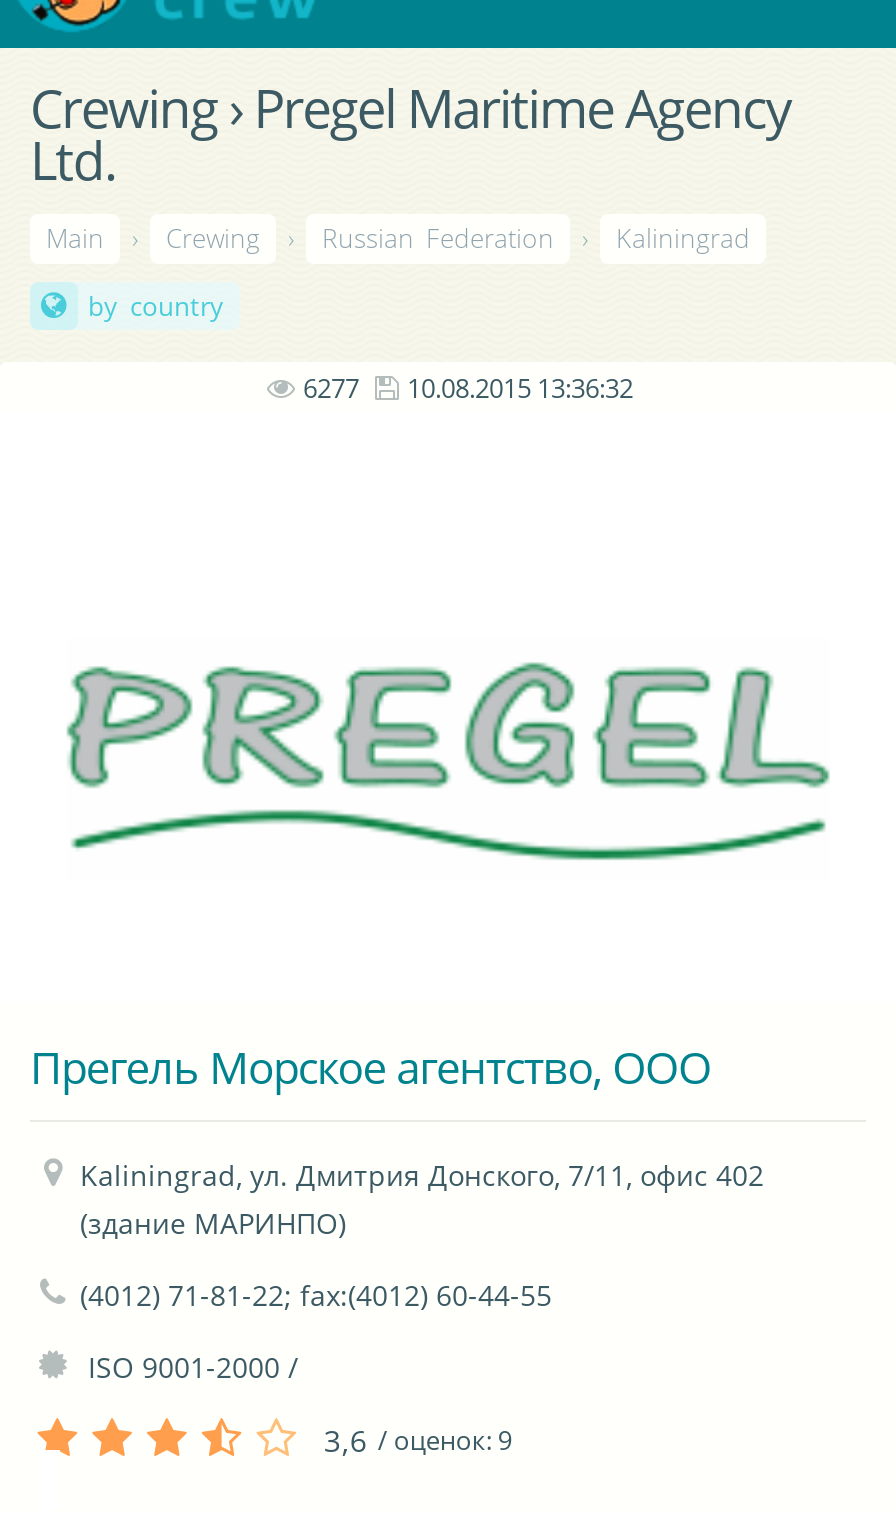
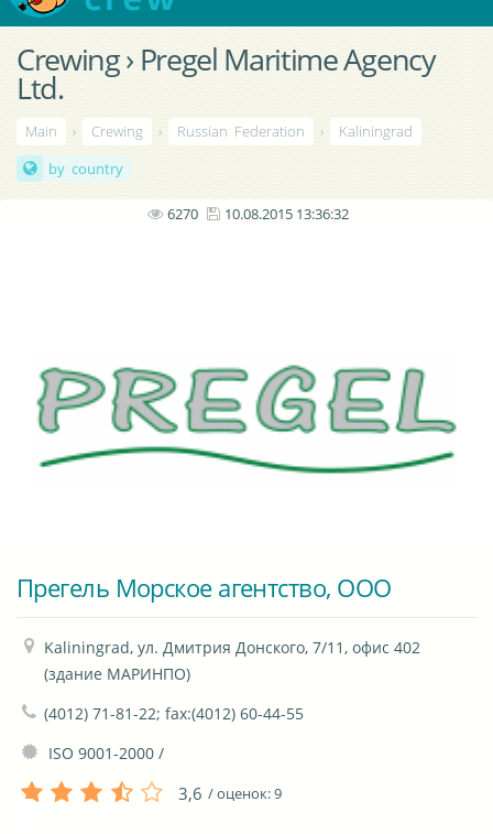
[303,370,633,406] 6277 10.08.2015 13:36:32 -> [167,204,348,224] 6270 10.08.2015 13:36:32

